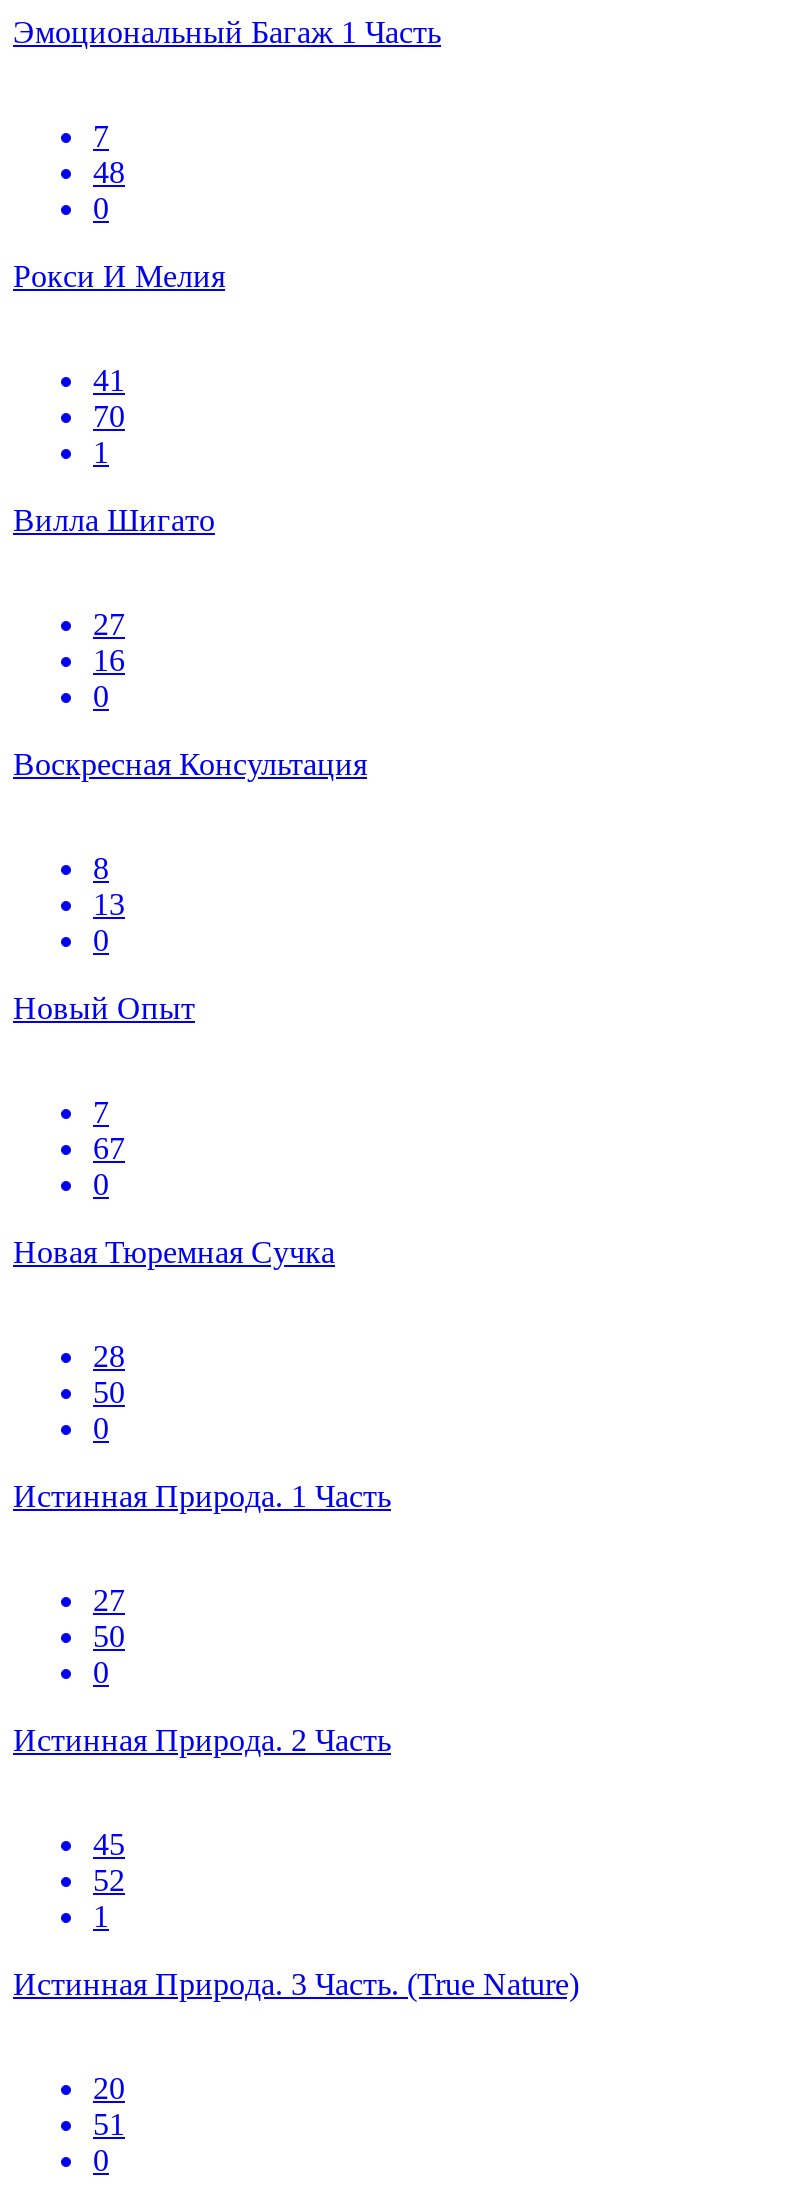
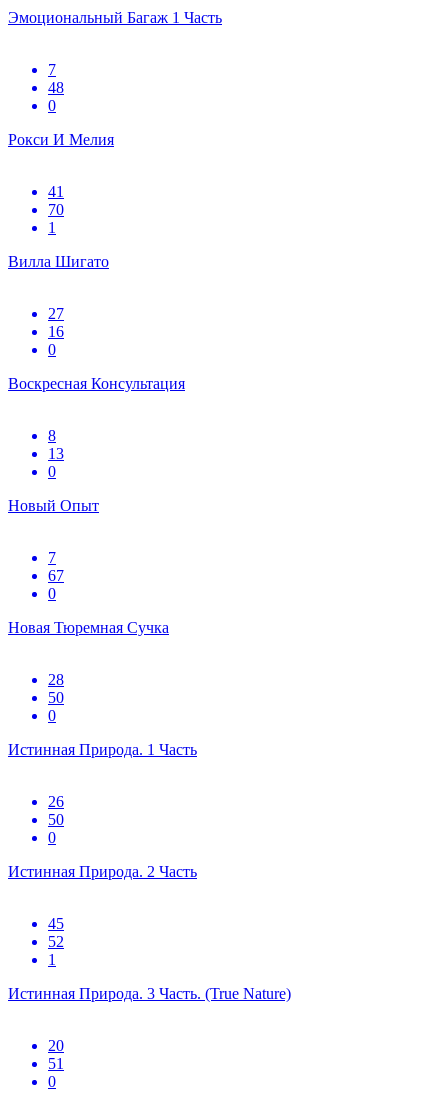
[93,1583,125,1617] 27 -> [48,793,64,810] 26

